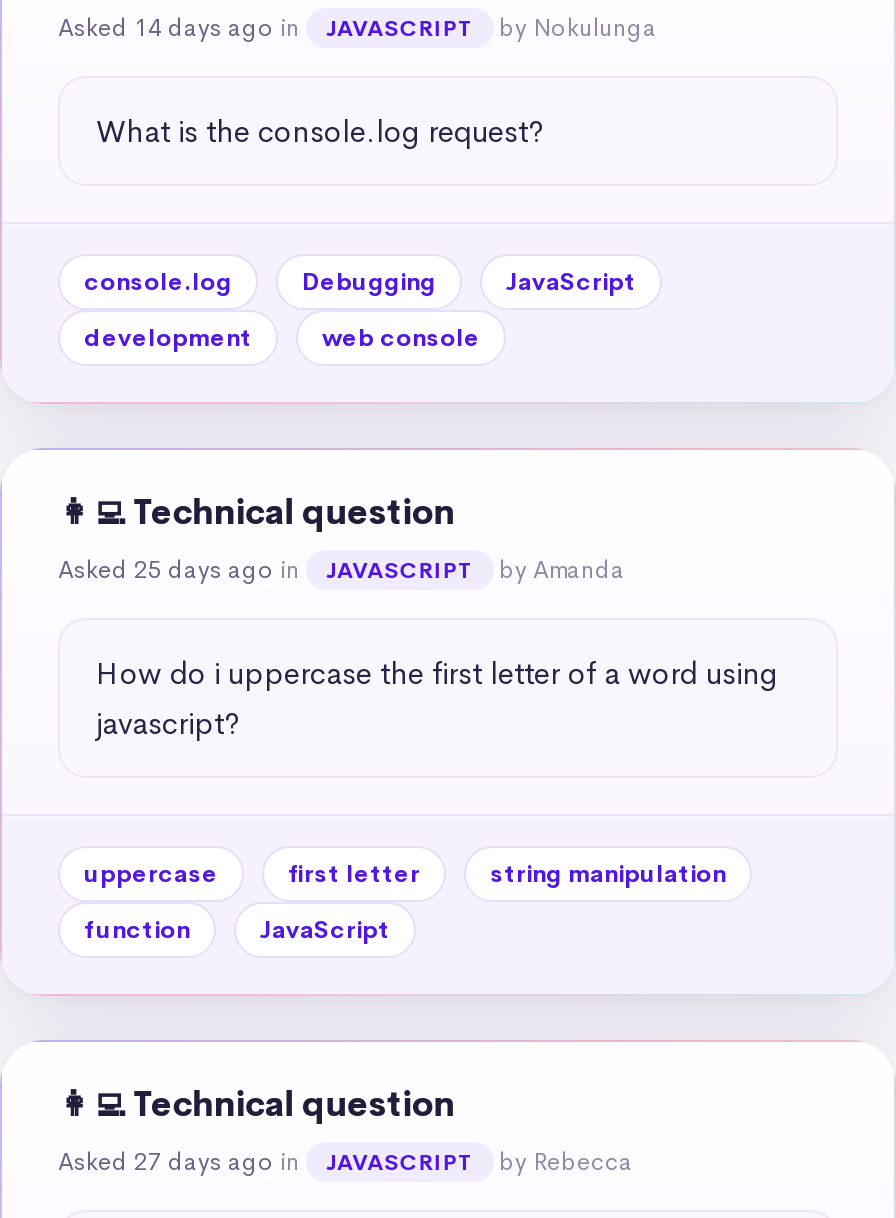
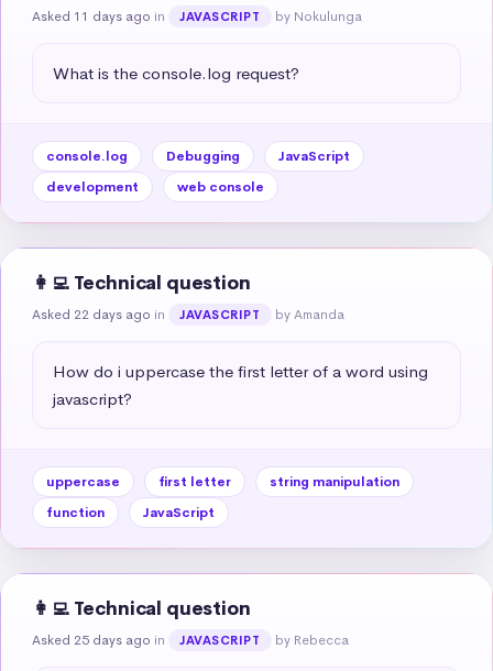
[58,11,306,43] Asked 14 days ago in -> [32,7,168,25] Asked 11 days ago in
moved [58,553,306,585] -> [32,631,168,649]: Asked 25 days ago in
none -> [32,305,168,323] Asked 22 days ago in
[58,1145,306,1177] Asked 27 days ago in -> none

